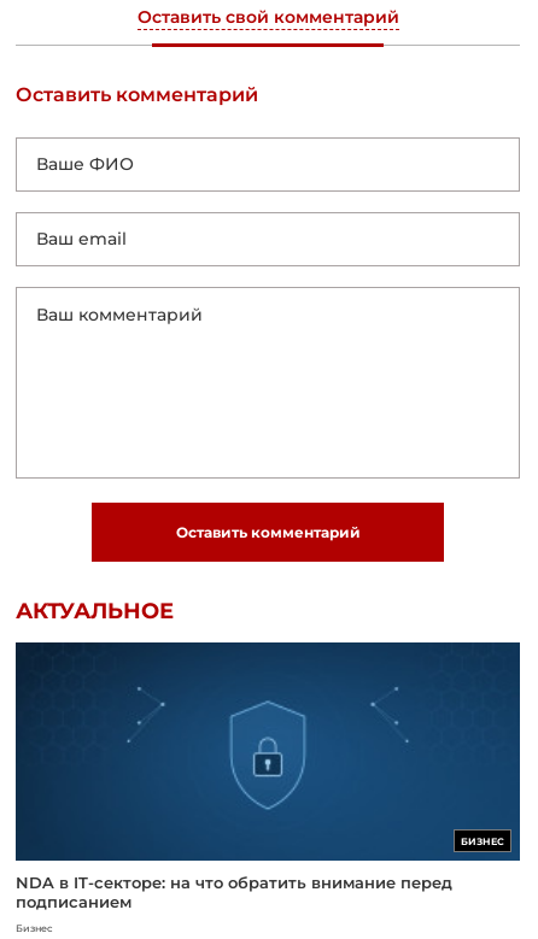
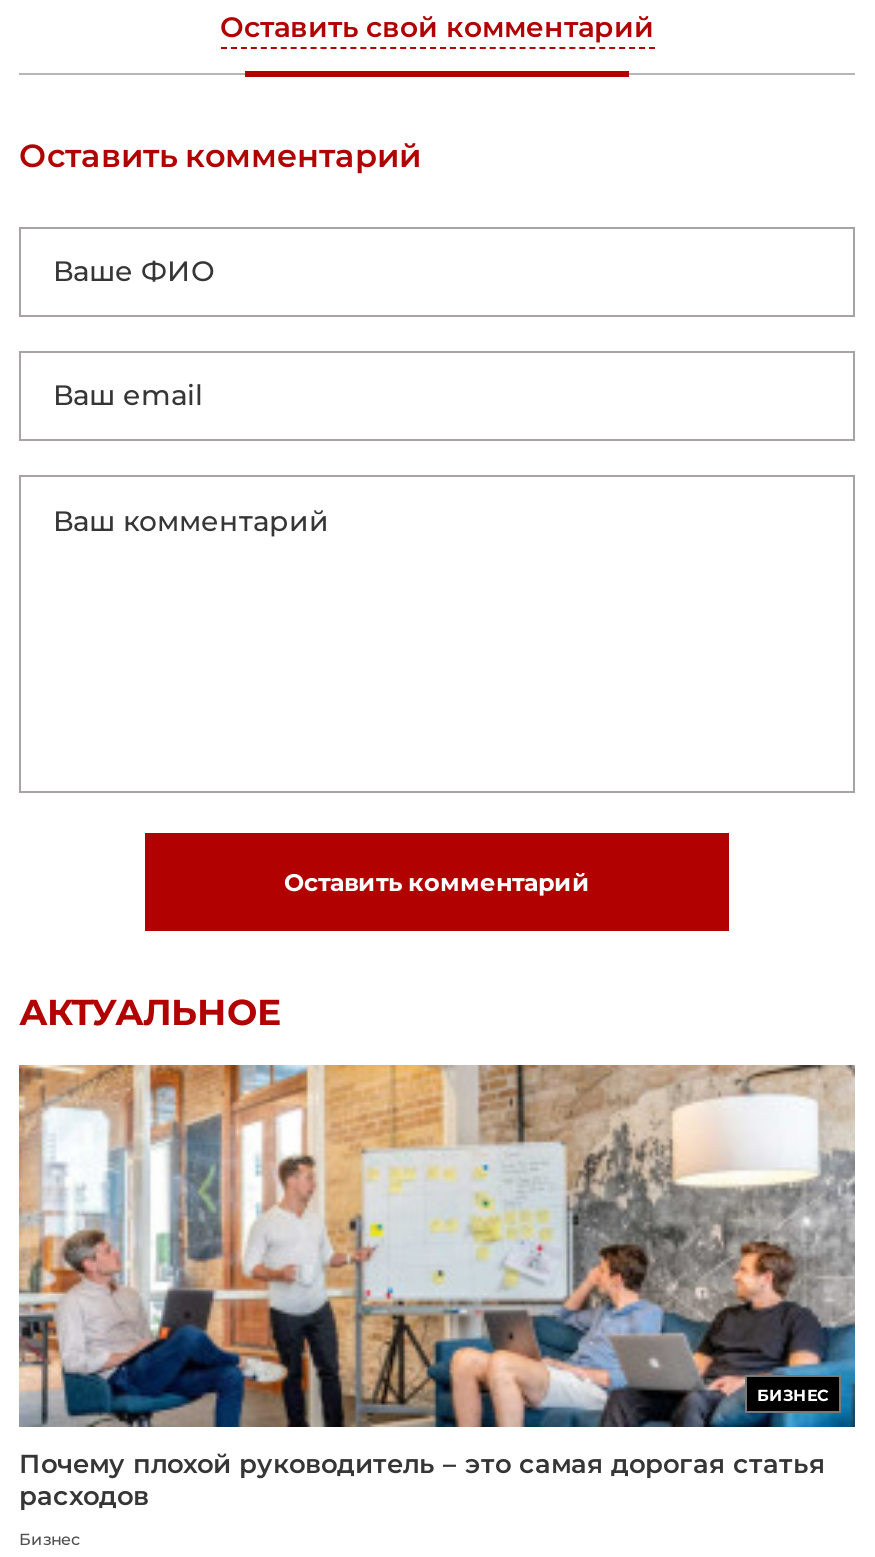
[14,641,521,911] [image] | NDA в IT-секторе: на что обратить внимание перед | подписанием -> [17,1063,855,1511] [image] | Почему плохой руководитель – это самая дорогая статья | расходов

